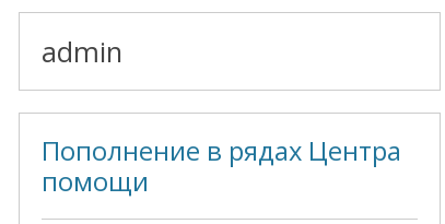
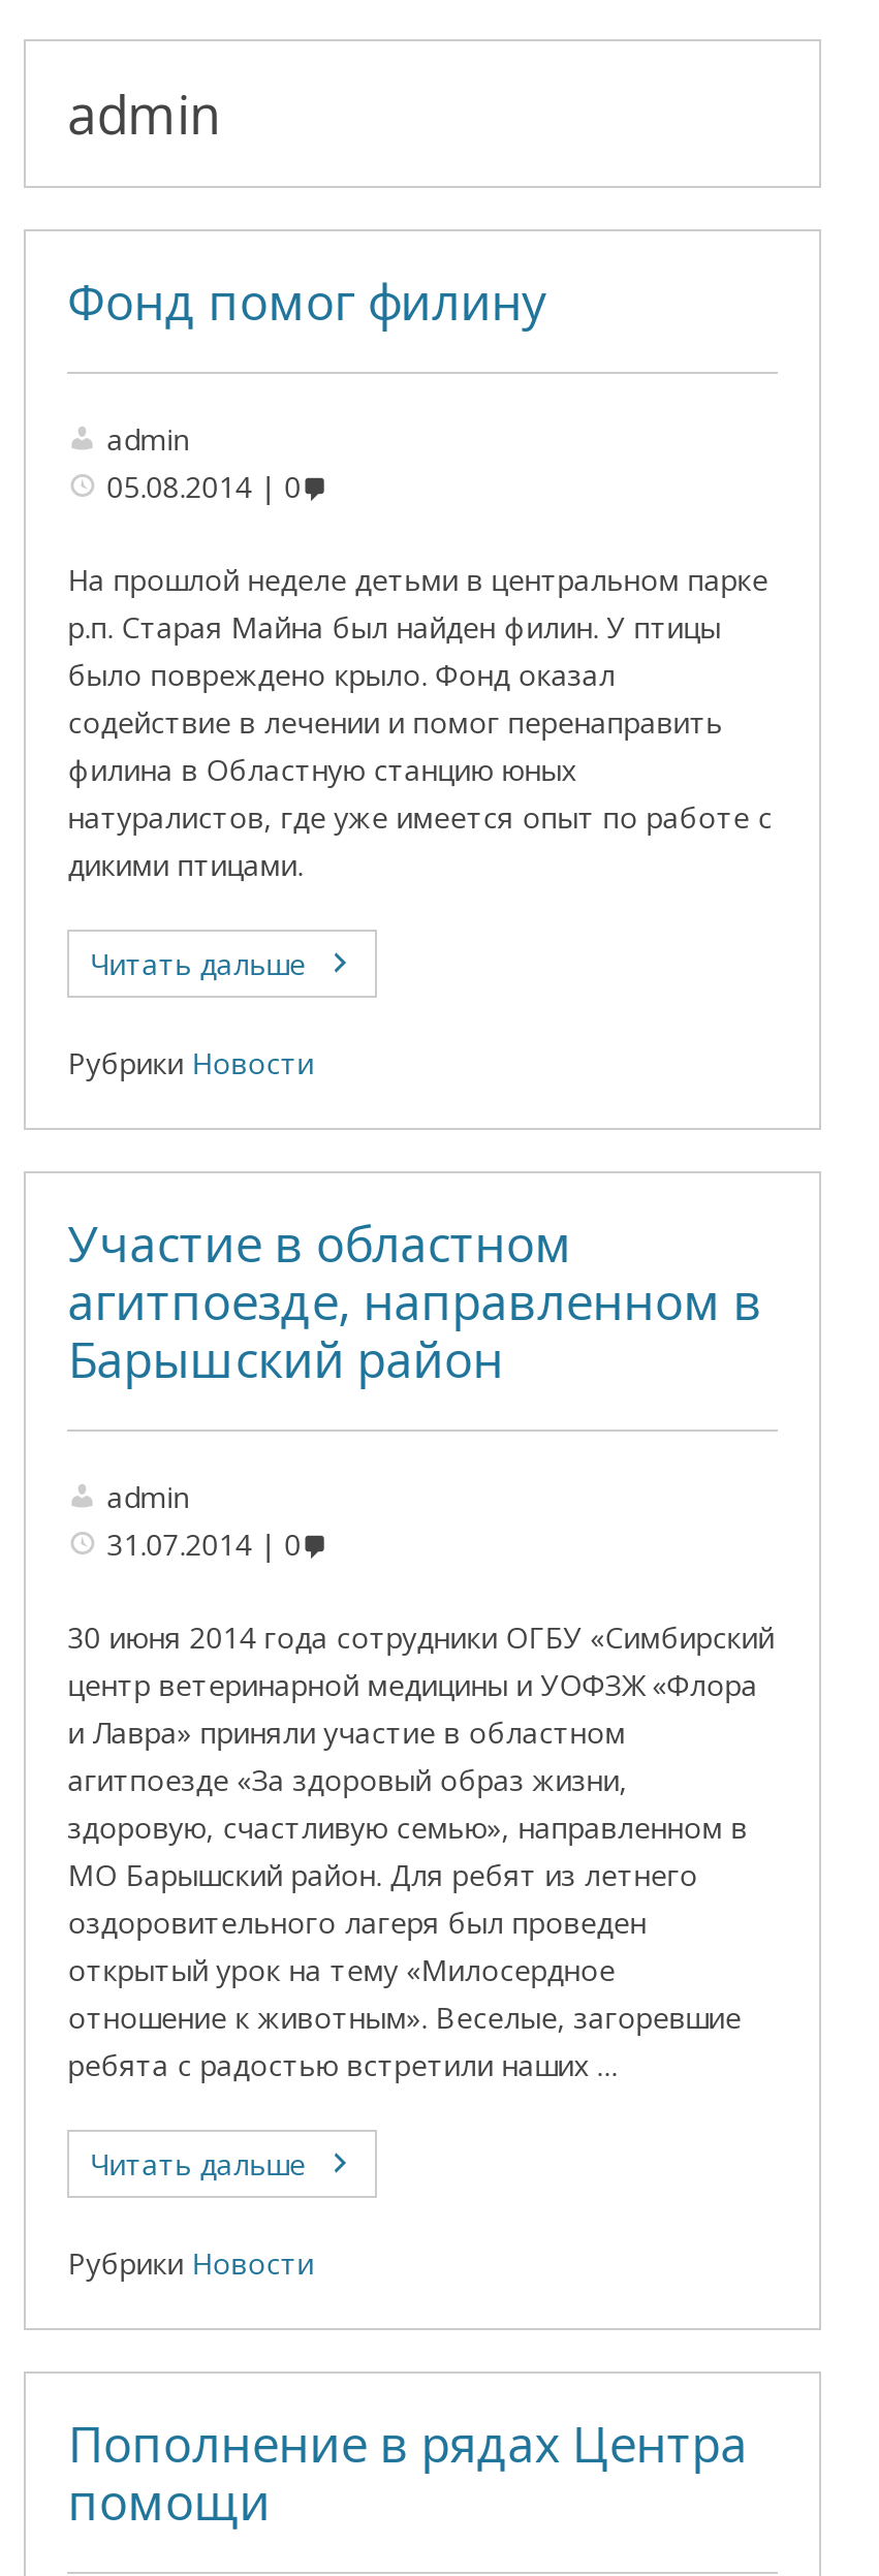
none -> [68,269,774,2282] Фонд помог филину | admin | 05.08.2014 | 0 | На прошлой неделе детьми в центральном парке | р.п. Старая Майна был найден филин. У птицы | было повреждено крыло. Фонд оказал | содействие в лечении и помог перенаправить | филина в Областную станцию юных | натуралистов, где уже имеется опыт по работе с | дикими птицами. | Читать дальше | Рубрики Новости | Участие в областном | агитпоезде, направленном в | Барышский район | admin | 31.07.2014 | 0 | 30 июня 2014 года сотрудники ОГБУ «Симбирский | центр ветеринарной медицины и УОФЗЖ «Флора | и Лавра» приняли участие в областном | агитпоезде «За здоровый образ жизни, | здоровую, счастливую семью», направленном в | МО Барышский район. Для ребят из летнего | оздоровительного лагеря был проведен | открытый урок на тему «Милосердное | отношение к животным». Веселые, загоревшие | ребята с радостью встретили наших … | Читать дальше | Рубрики Новости

